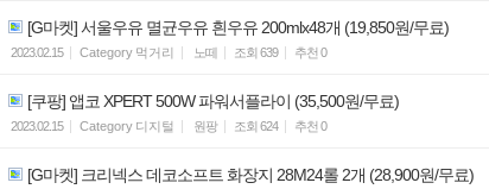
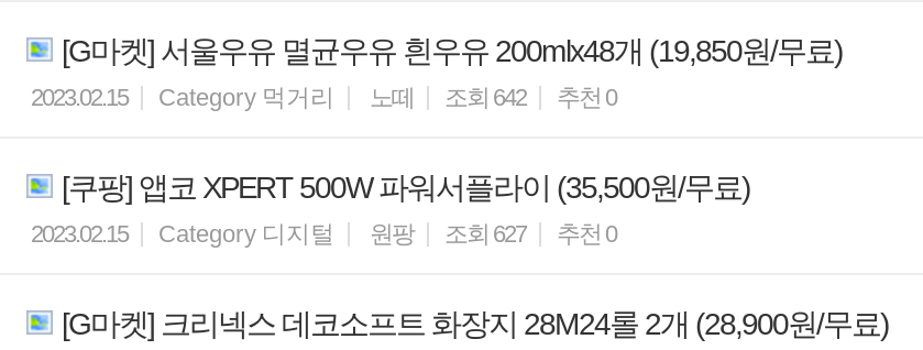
[11,45,326,59] 2023.02.15 Category 먹거리 노떼 조회 639 추천 0 -> [31,84,616,110] 2023.02.15 Category 먹거리 노떼 조회 642 추천 0
[11,119,326,133] 2023.02.15 Category 디지털 원팡 조회 624 추천 0 -> [31,220,616,247] 2023.02.15 Category 디지털 원팡 조회 627 추천 0

